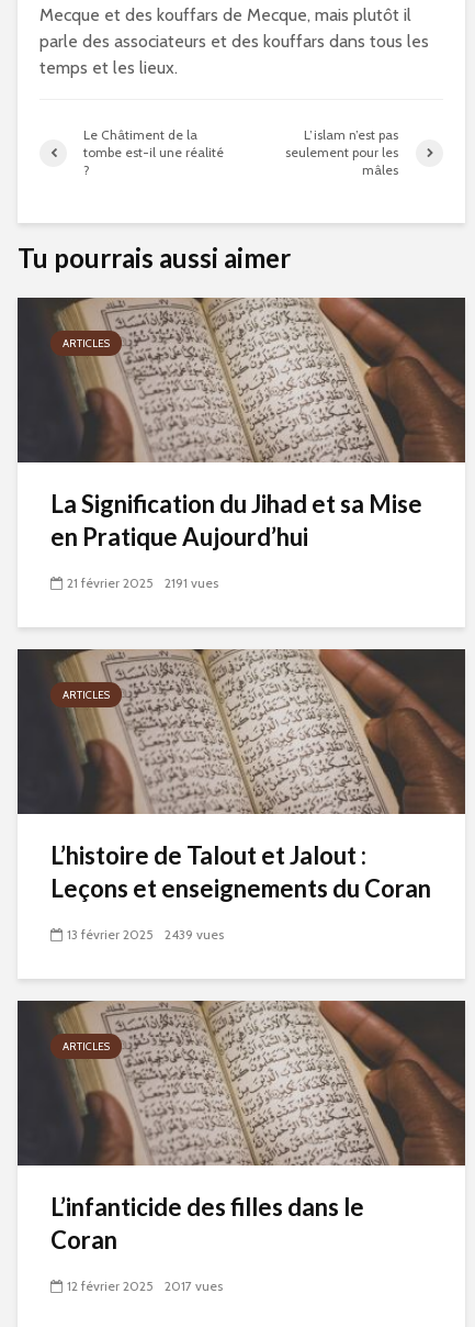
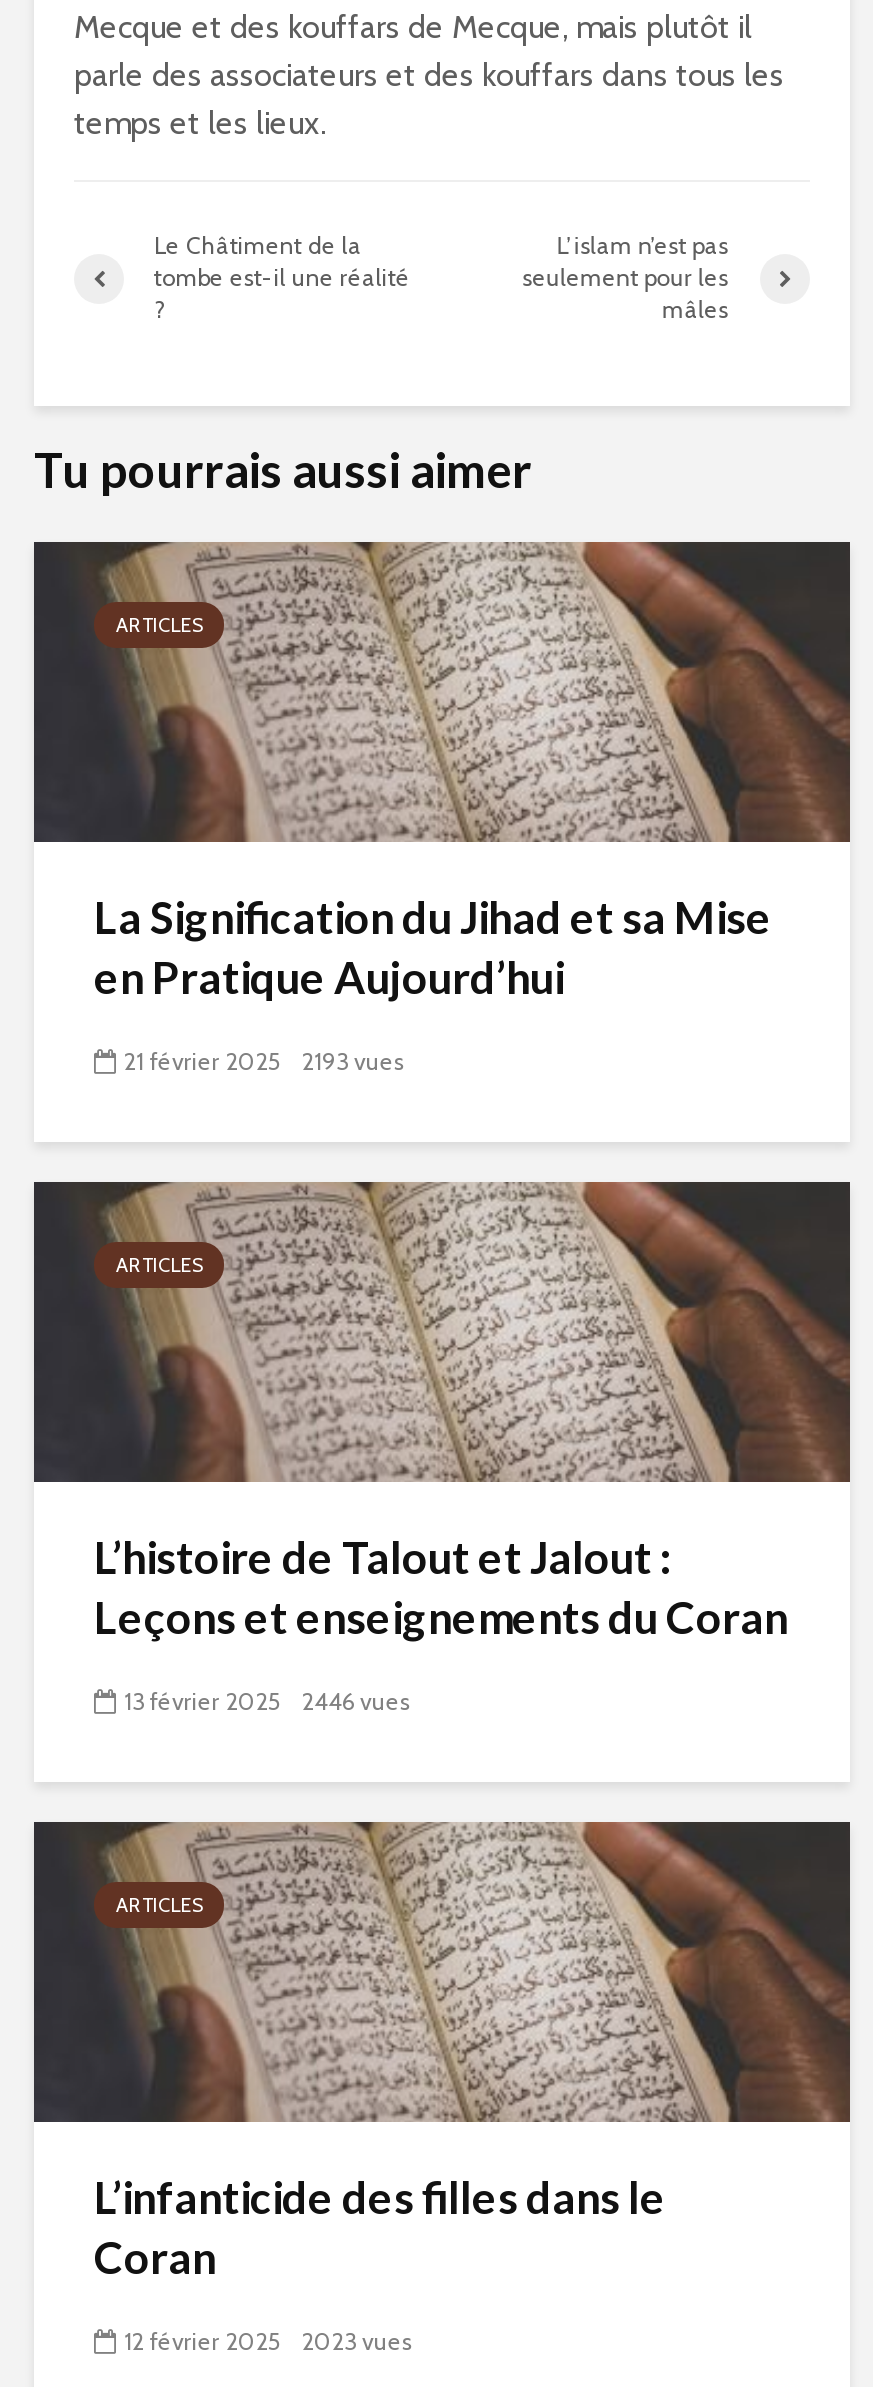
[67,575,218,591] 21 février 2025 2191 vues -> [124,1046,404,1076] 21 février 2025 2193 vues
[67,926,224,943] 13 février 2025 2439 vues -> [124,1686,410,1716] 13 février 2025 2446 vues
[67,1278,223,1294] 12 février 2025 2017 vues -> [124,2326,412,2356] 12 février 2025 2023 vues

